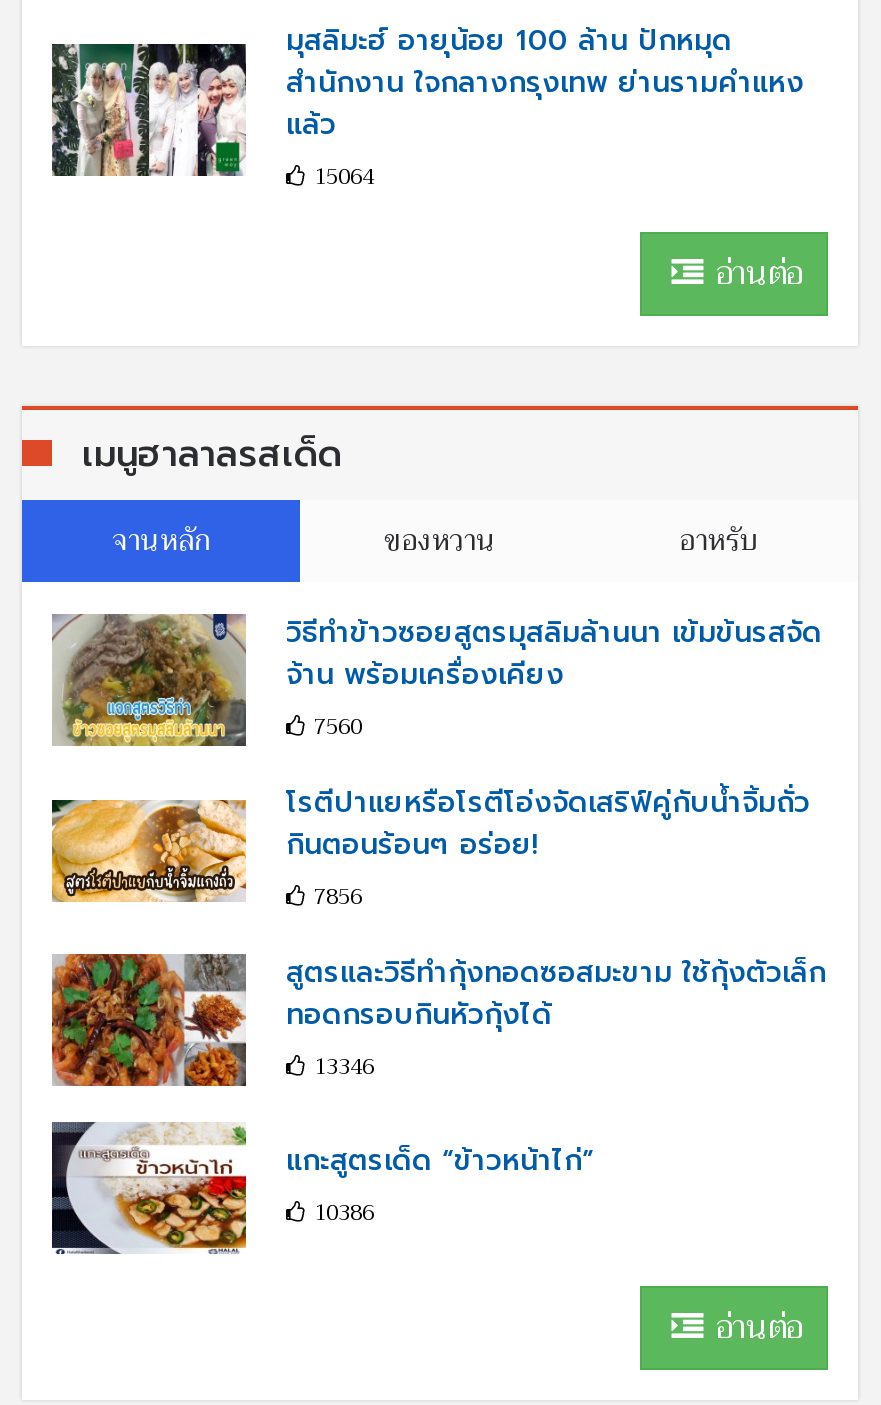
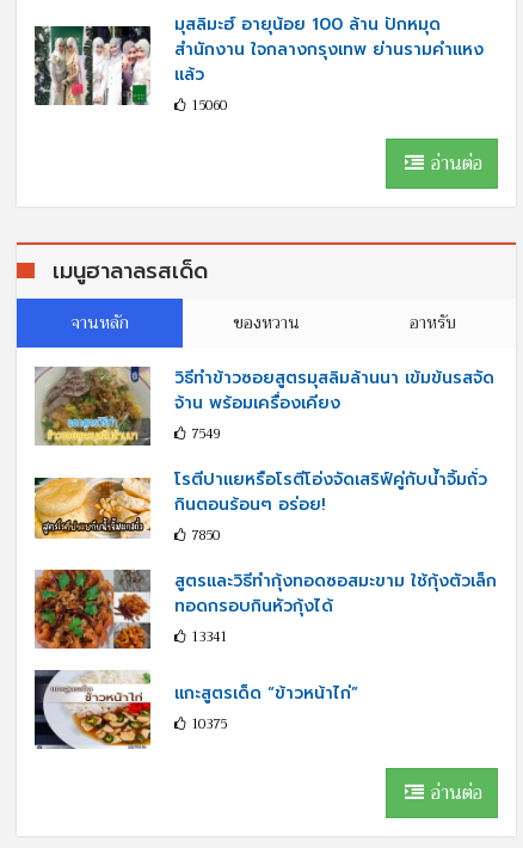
[314,158,374,196] 15064 -> [191,94,227,117] 15060
[314,708,362,746] 7560 -> [191,423,220,445] 7549
[314,878,362,916] 7856 -> [191,524,220,547] 7850
[314,1048,374,1086] 13346 -> [191,626,227,648] 13341
[314,1194,374,1232] 10386 -> [191,713,227,735] 10375

